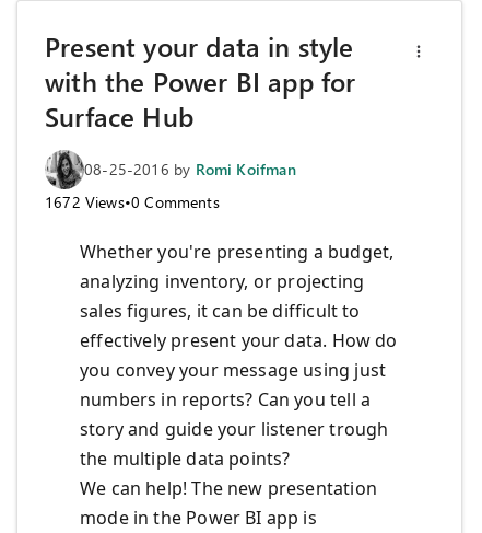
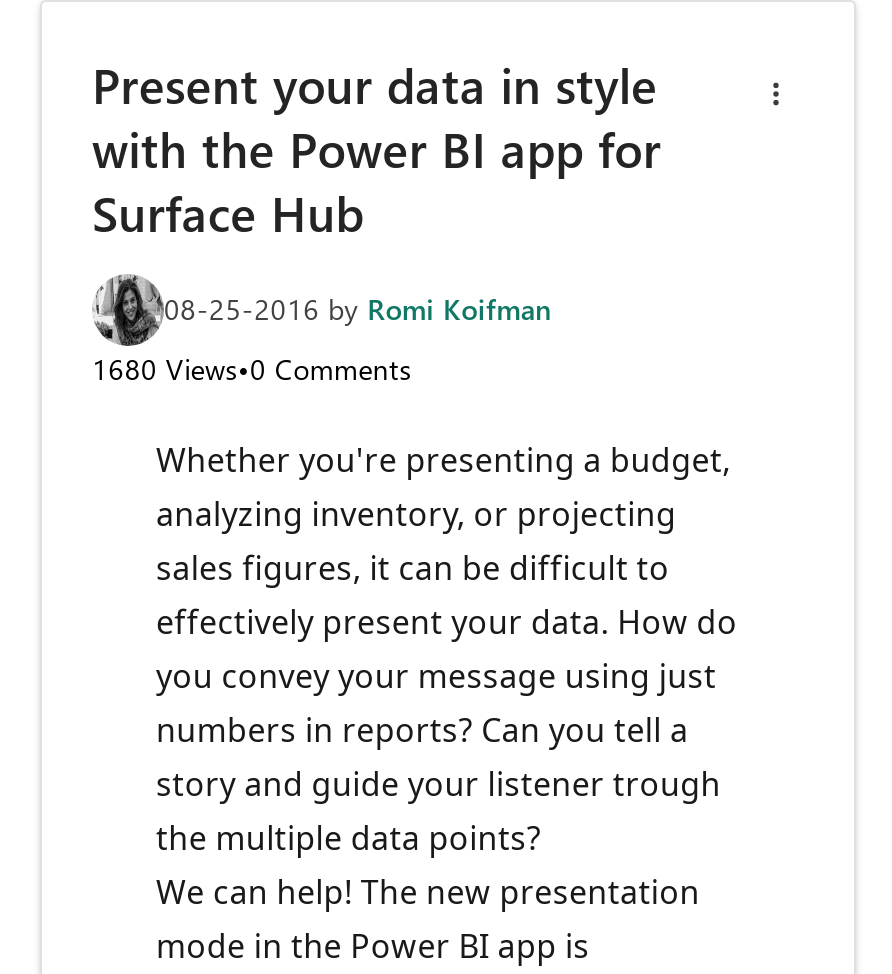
[45,192,219,213] 1672 Views•0 Comments -> [92,351,412,389] 1680 Views•0 Comments

